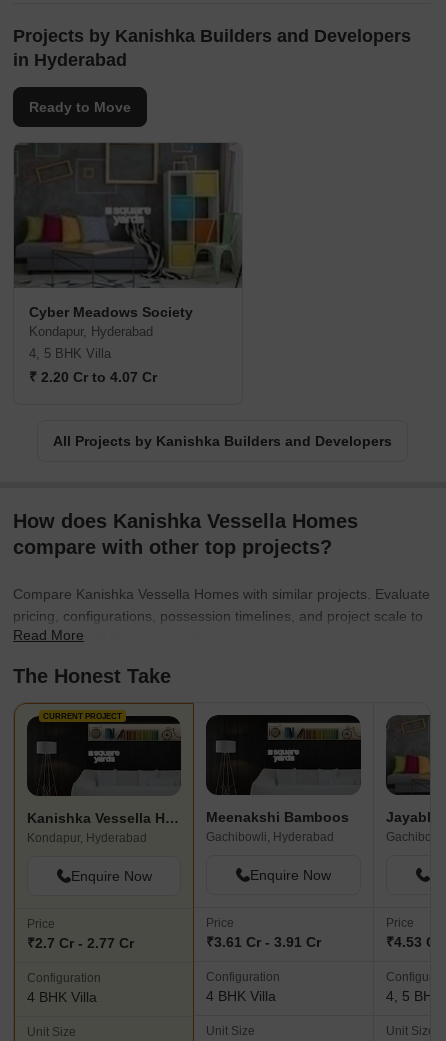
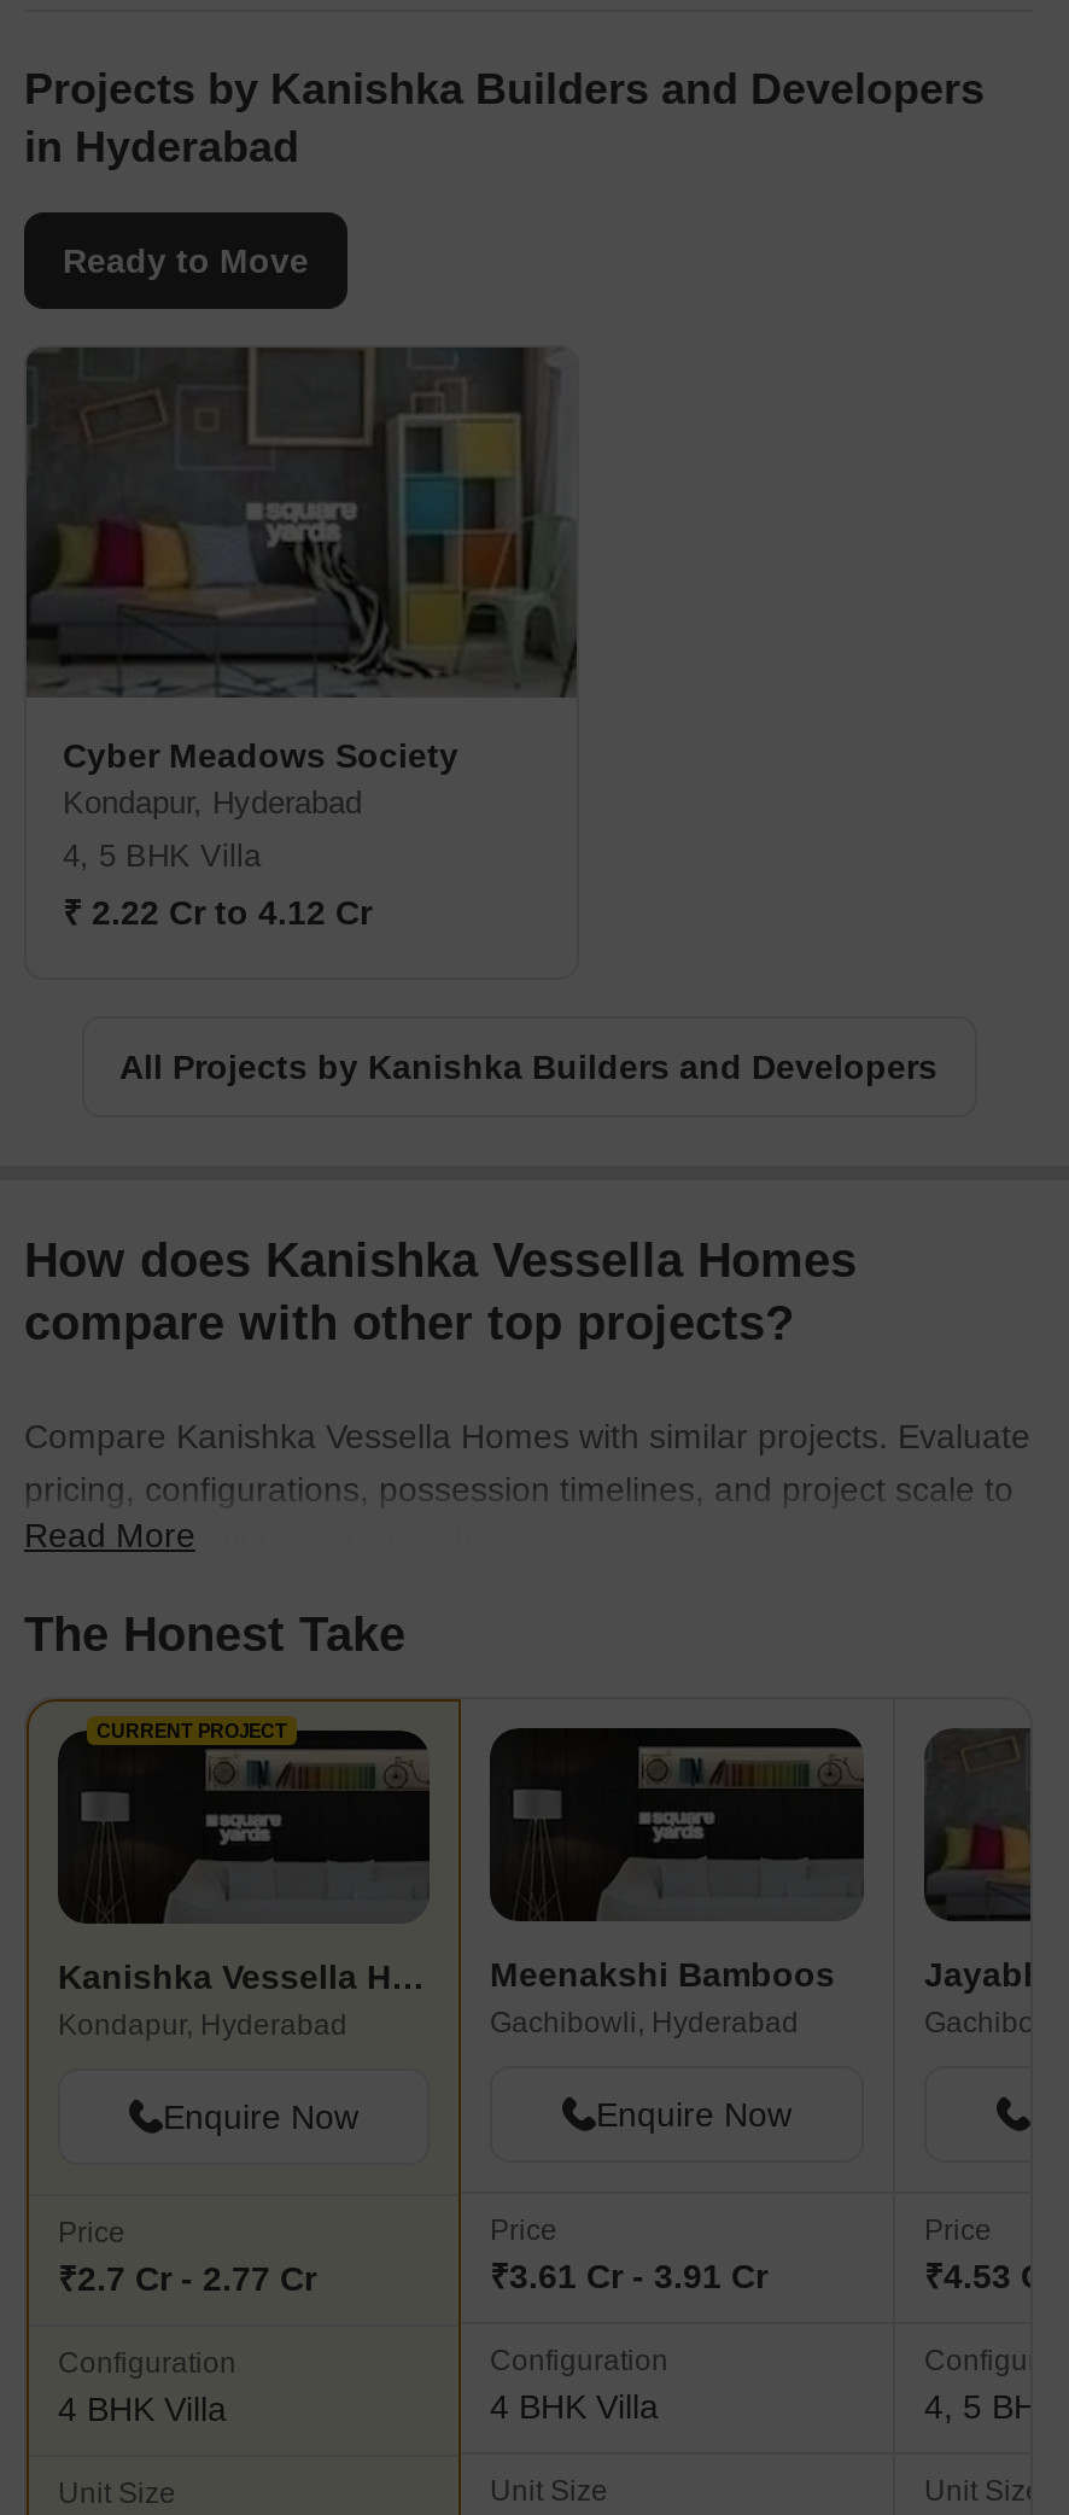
[29,369,157,385] ₹ 2.20 Cr to 4.07 Cr -> [63,894,372,933] ₹ 2.22 Cr to 4.12 Cr

